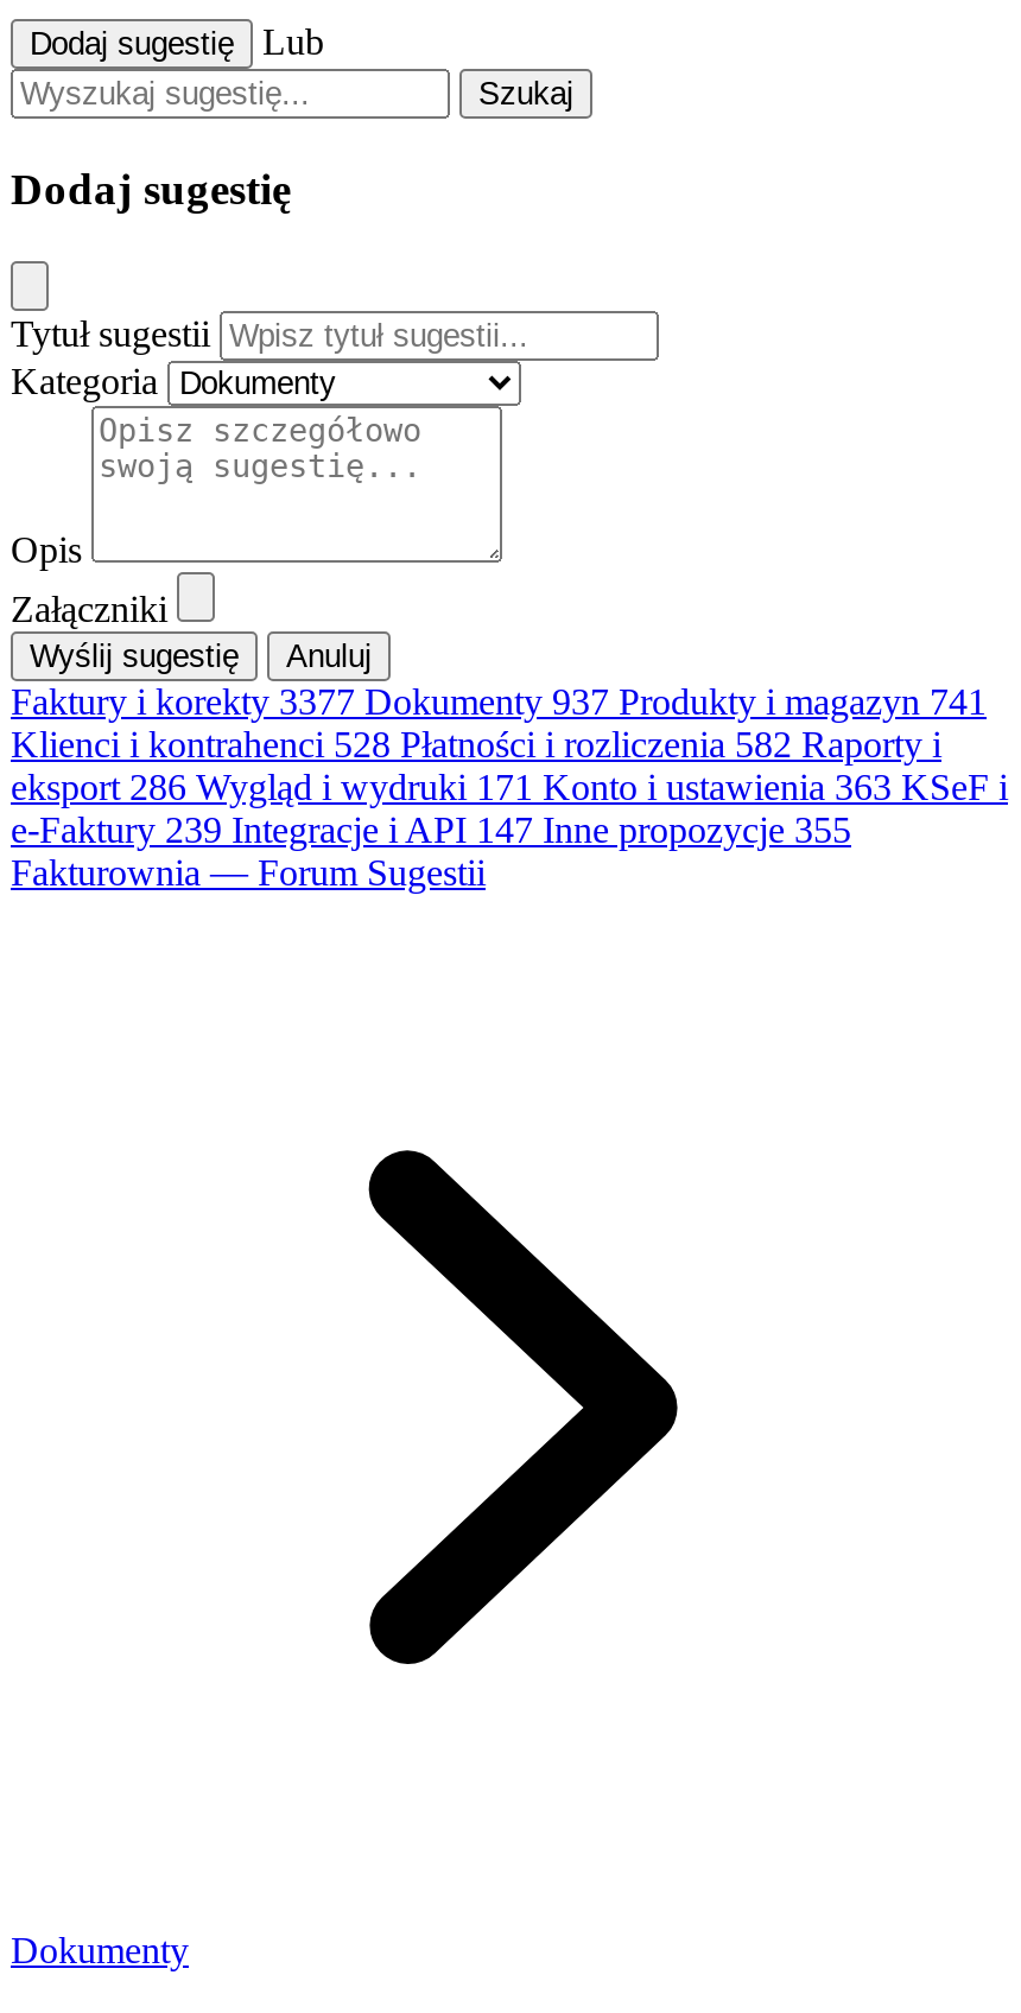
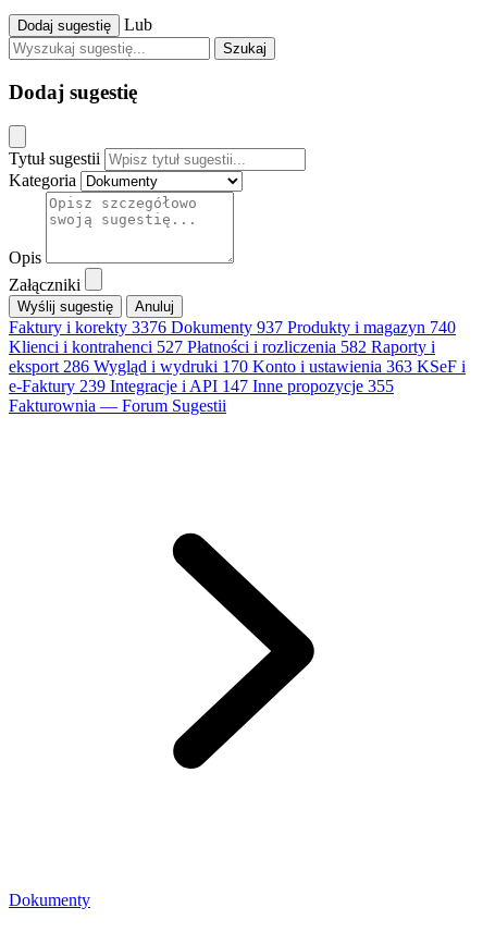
[11,680,987,720] Faktury i korekty3377 Dokumenty 937 Produkty i magazyn 741 -> [9,317,456,336] Faktury i korekty3376 Dokumenty 937 Produkty i magazyn 740
[11,723,941,763] Klienci i kontrahenci 528 Płatności i rozliczenia 582 Raporty i -> [9,337,435,355] Klienci i kontrahenci 527 Płatności i rozliczenia 582 Raporty i
[11,766,1008,806] eksport 286 Wygląd i wydruki 171 Konto i ustawienia 363 KSeF i -> [9,357,466,375] eksport 286 Wygląd i wydruki 170 Konto i ustawienia 363 KSeF i

